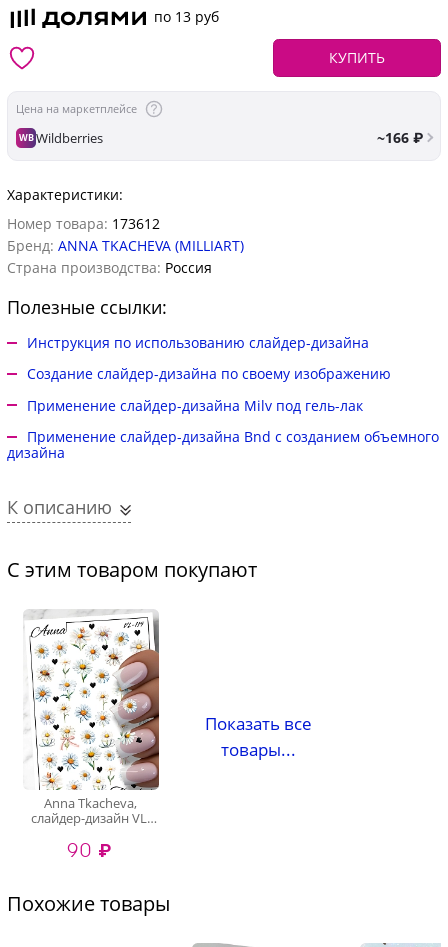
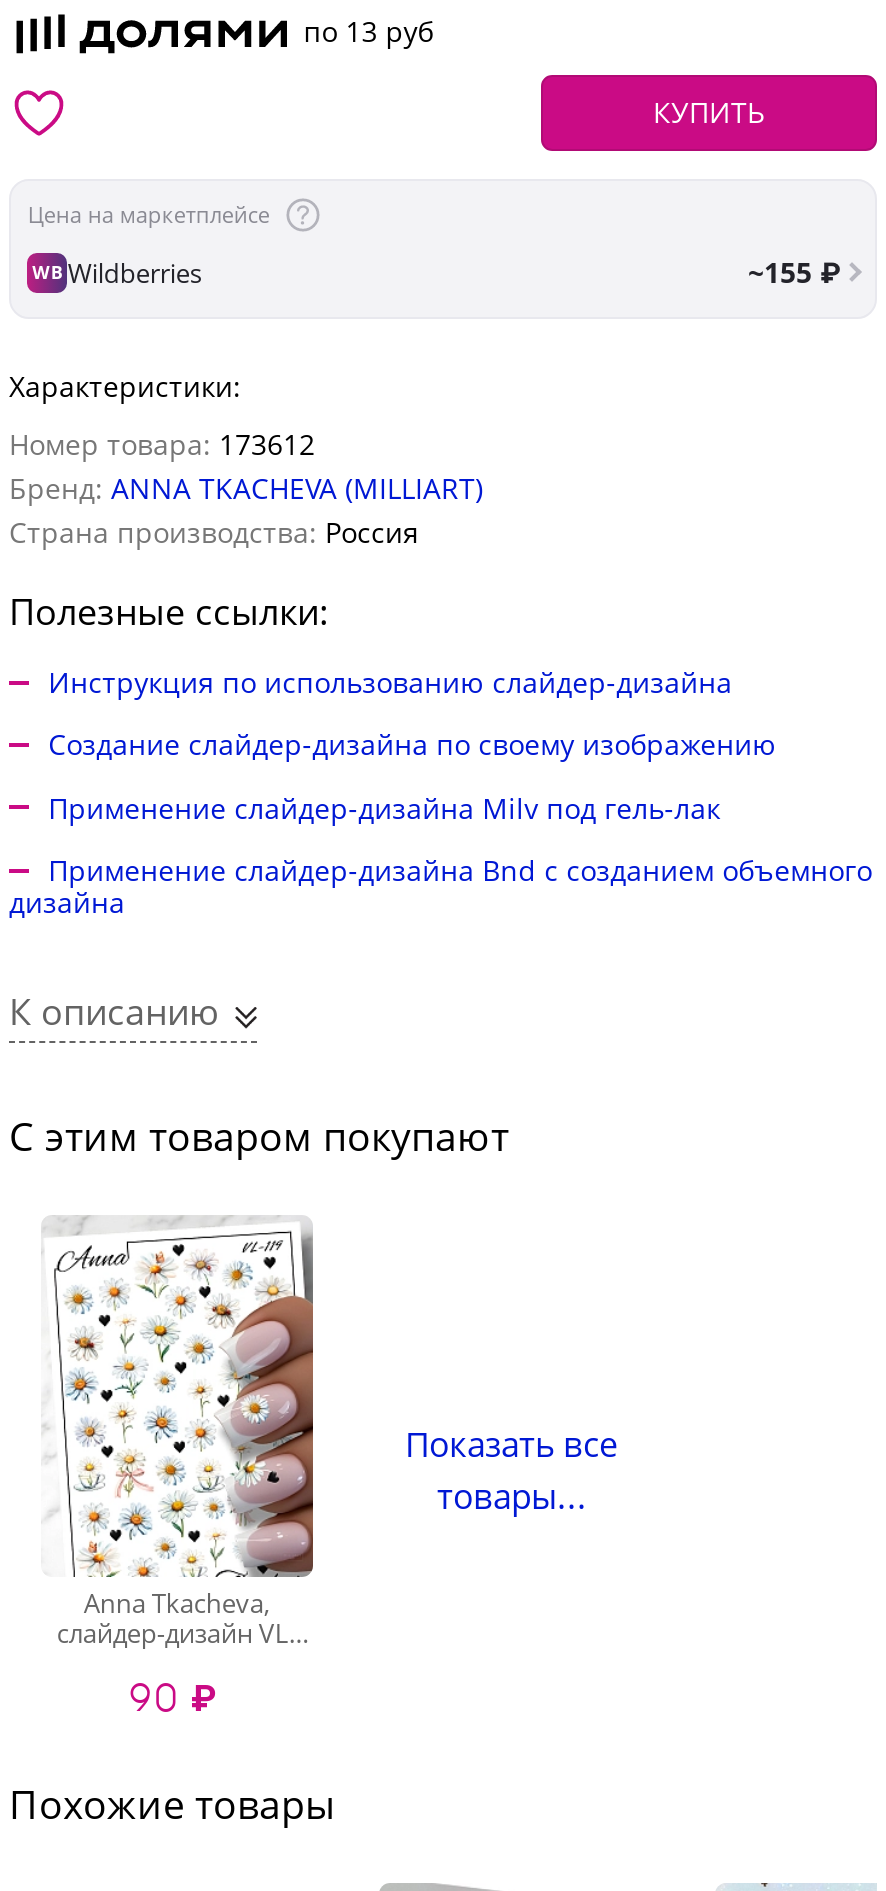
[376,128,422,147] ~166 ₽ -> [748,253,840,291] ~155 ₽

